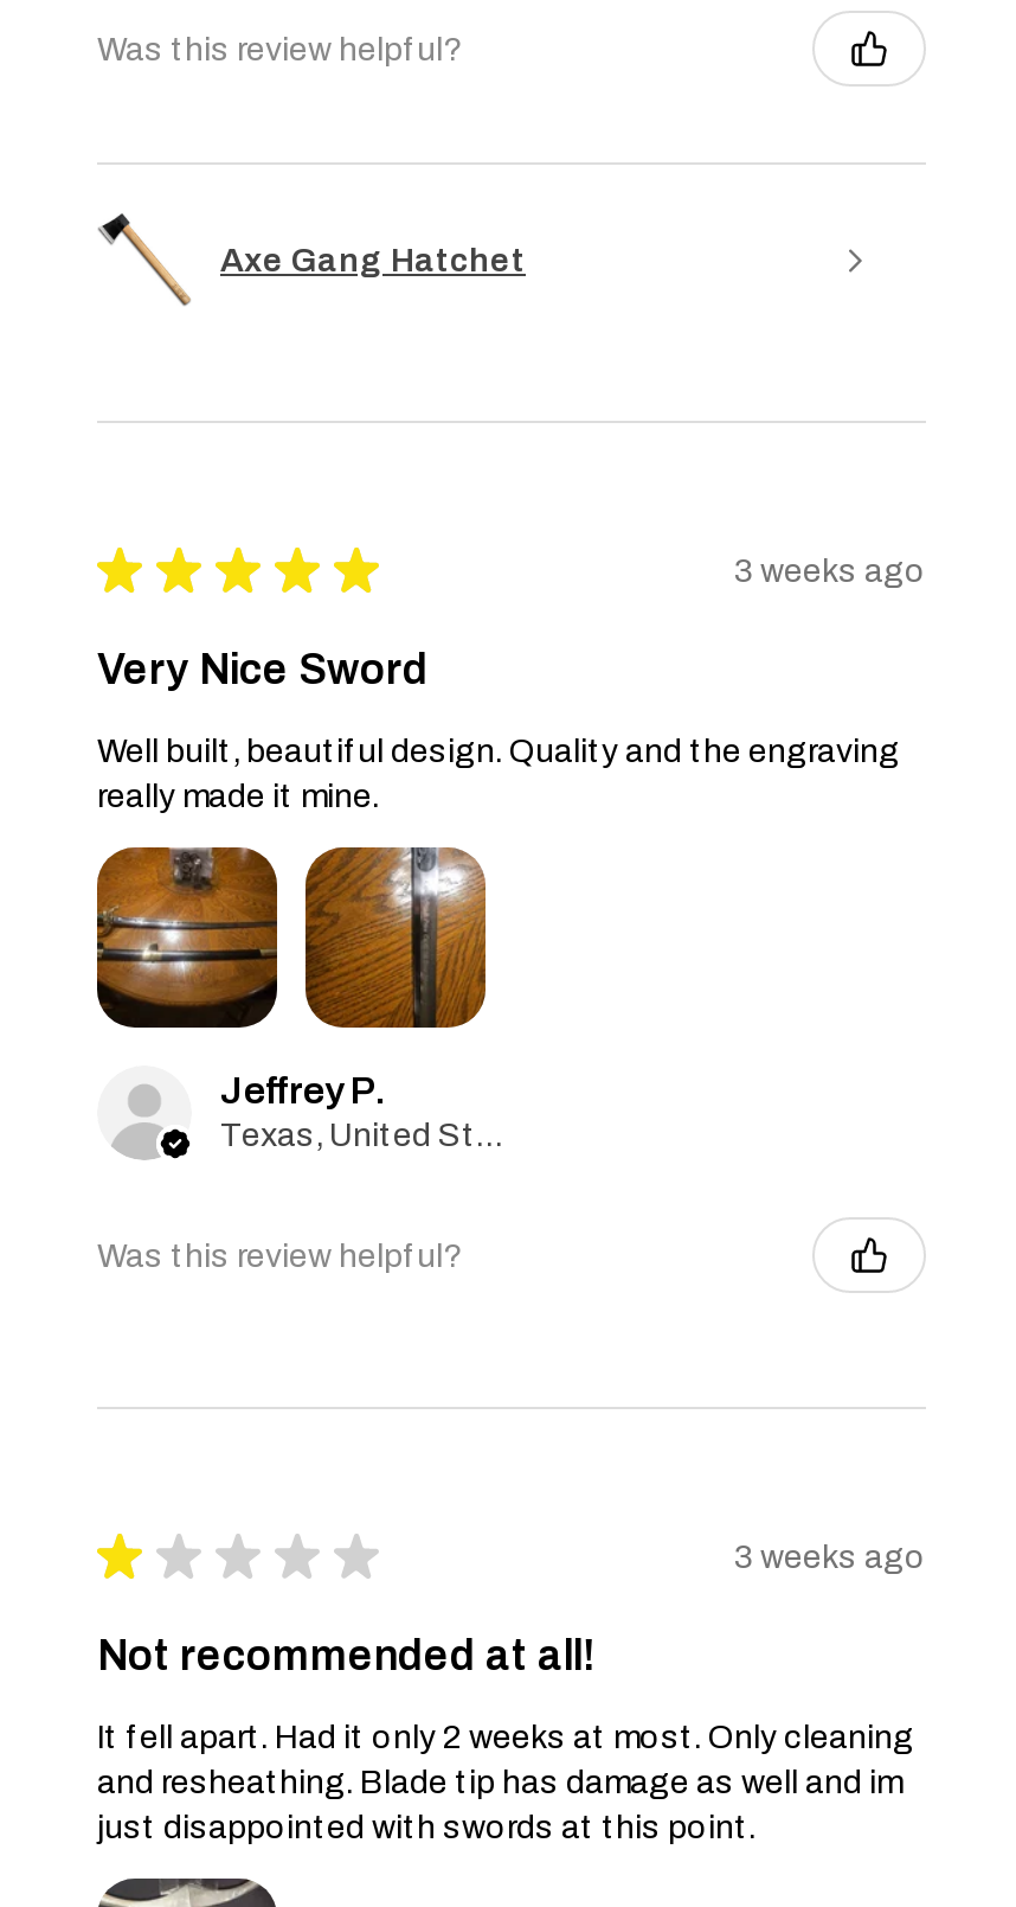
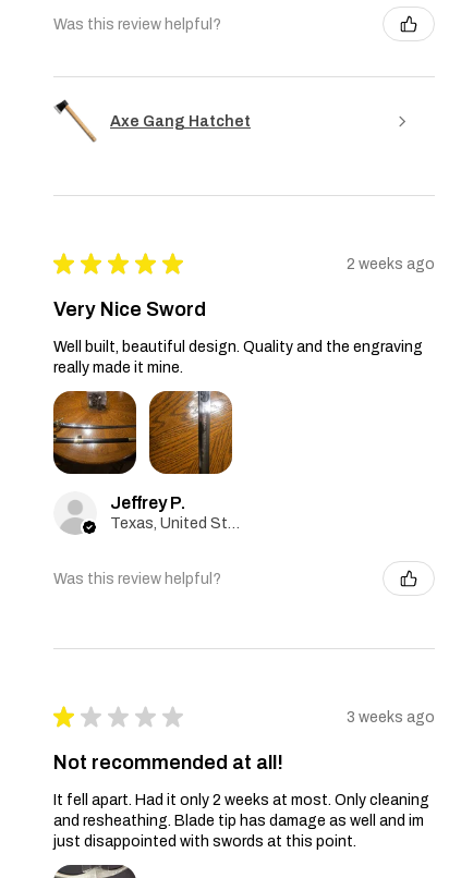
[734,553,926,589] 3 weeks ago -> [347,256,435,272] 2 weeks ago

